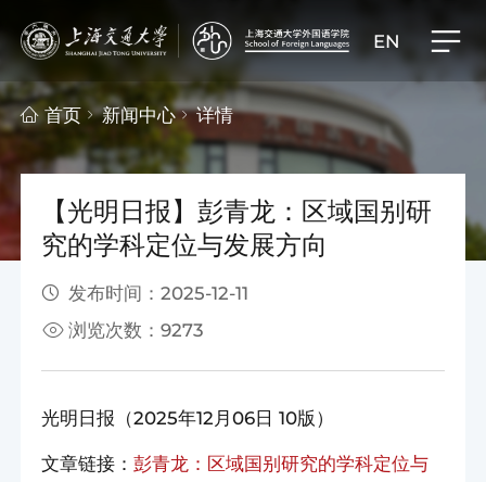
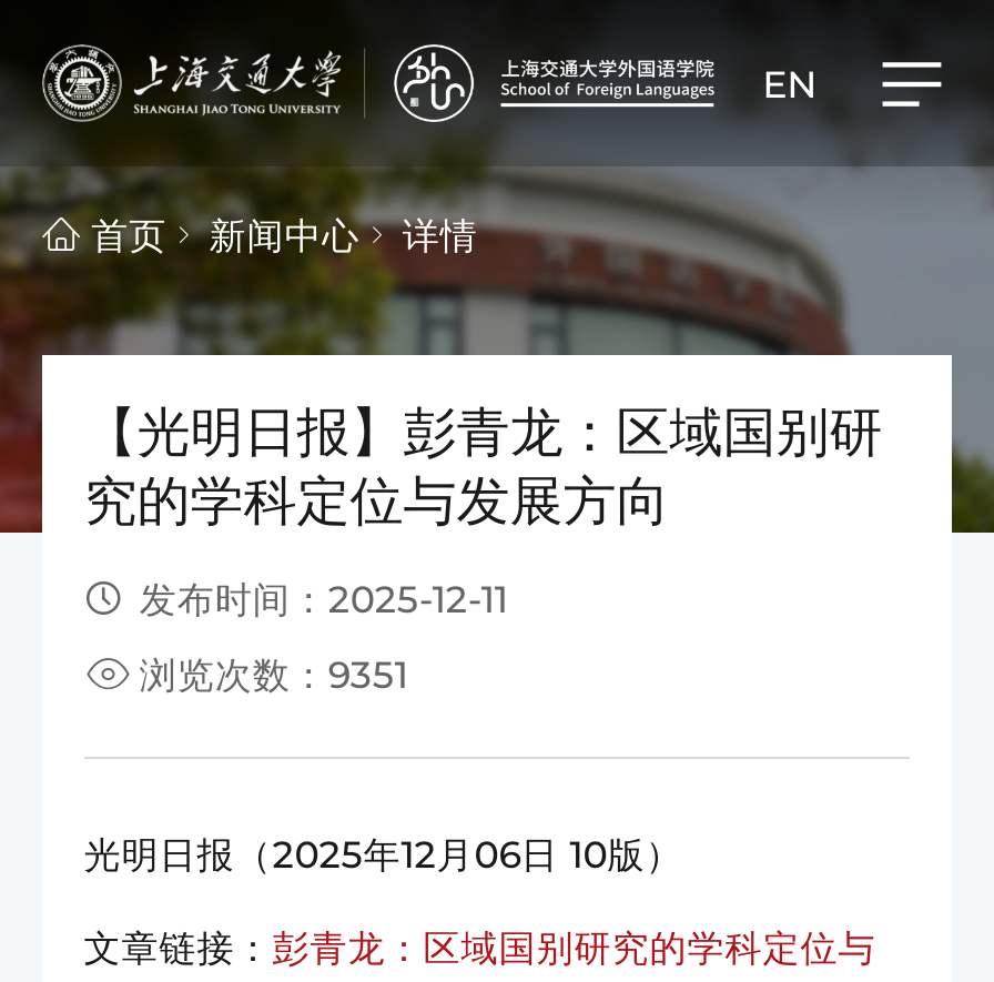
[68,319,204,340] 浏览次数：9273 -> [139,651,408,696] 浏览次数：9351

